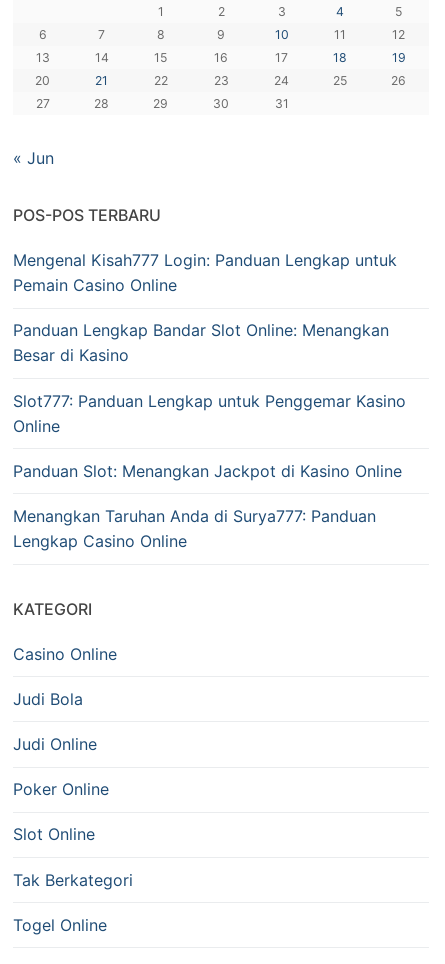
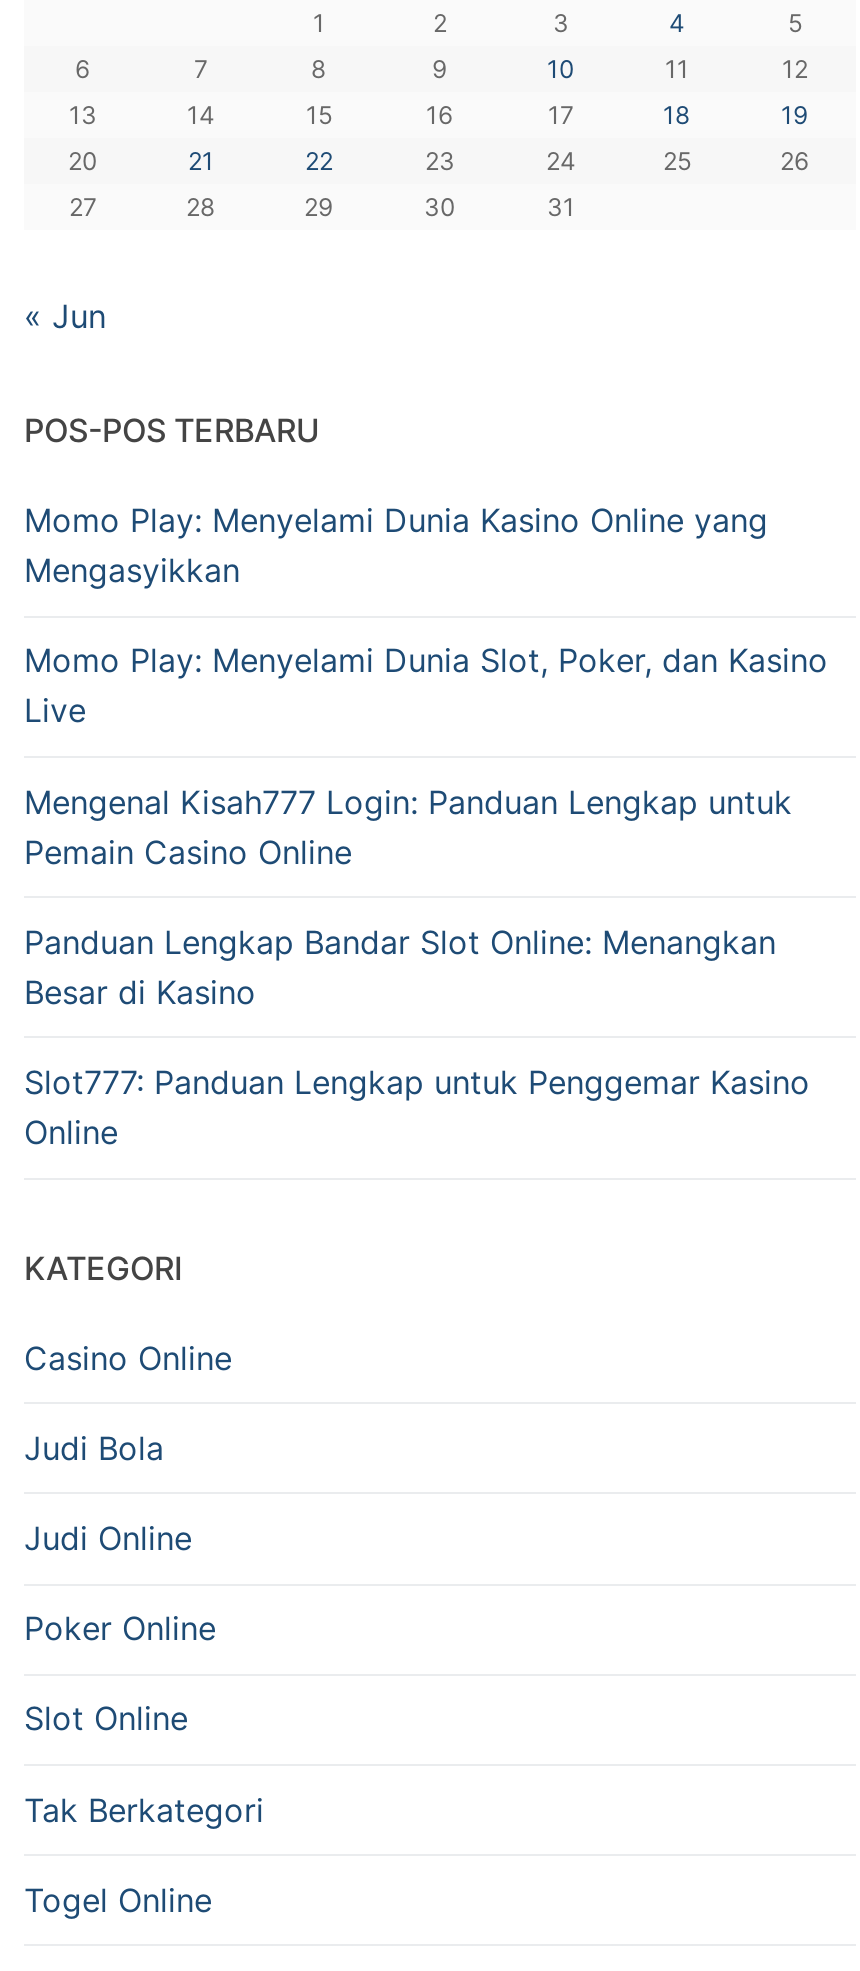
none -> [24,501,828,731] Momo Play: Menyelami Dunia Kasino Online yang | Mengasyikkan | Momo Play: Menyelami Dunia Slot, Poker, dan Kasino | Live
moved [13,250,406,436] -> [24,781,810,1152]: Mengenal Kisah777 Login: Panduan Lengkap untuk | Pemain Casino Online | Panduan Lengkap Bandar Slot Online: Menangkan | Besar di Kasino | Slot777: Panduan Lengkap untuk Penggemar Kasino | Online
[13,461,402,551] Panduan Slot: Menangkan Jackpot di Kasino Online | Menangkan Taruhan Anda di Surya777: Panduan | Lengkap Casino Online -> none

